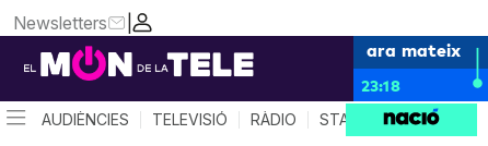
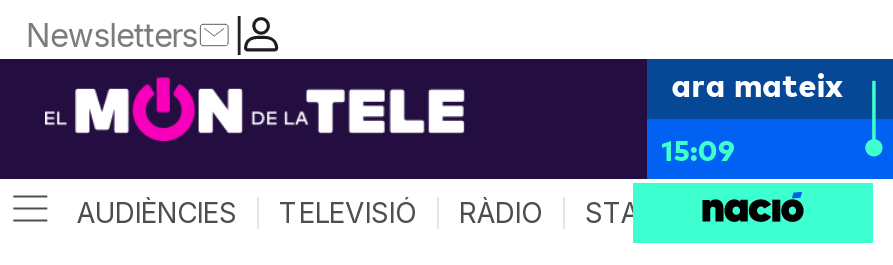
[361,74,400,95] 23:18 -> [661,129,734,167] 15:09

